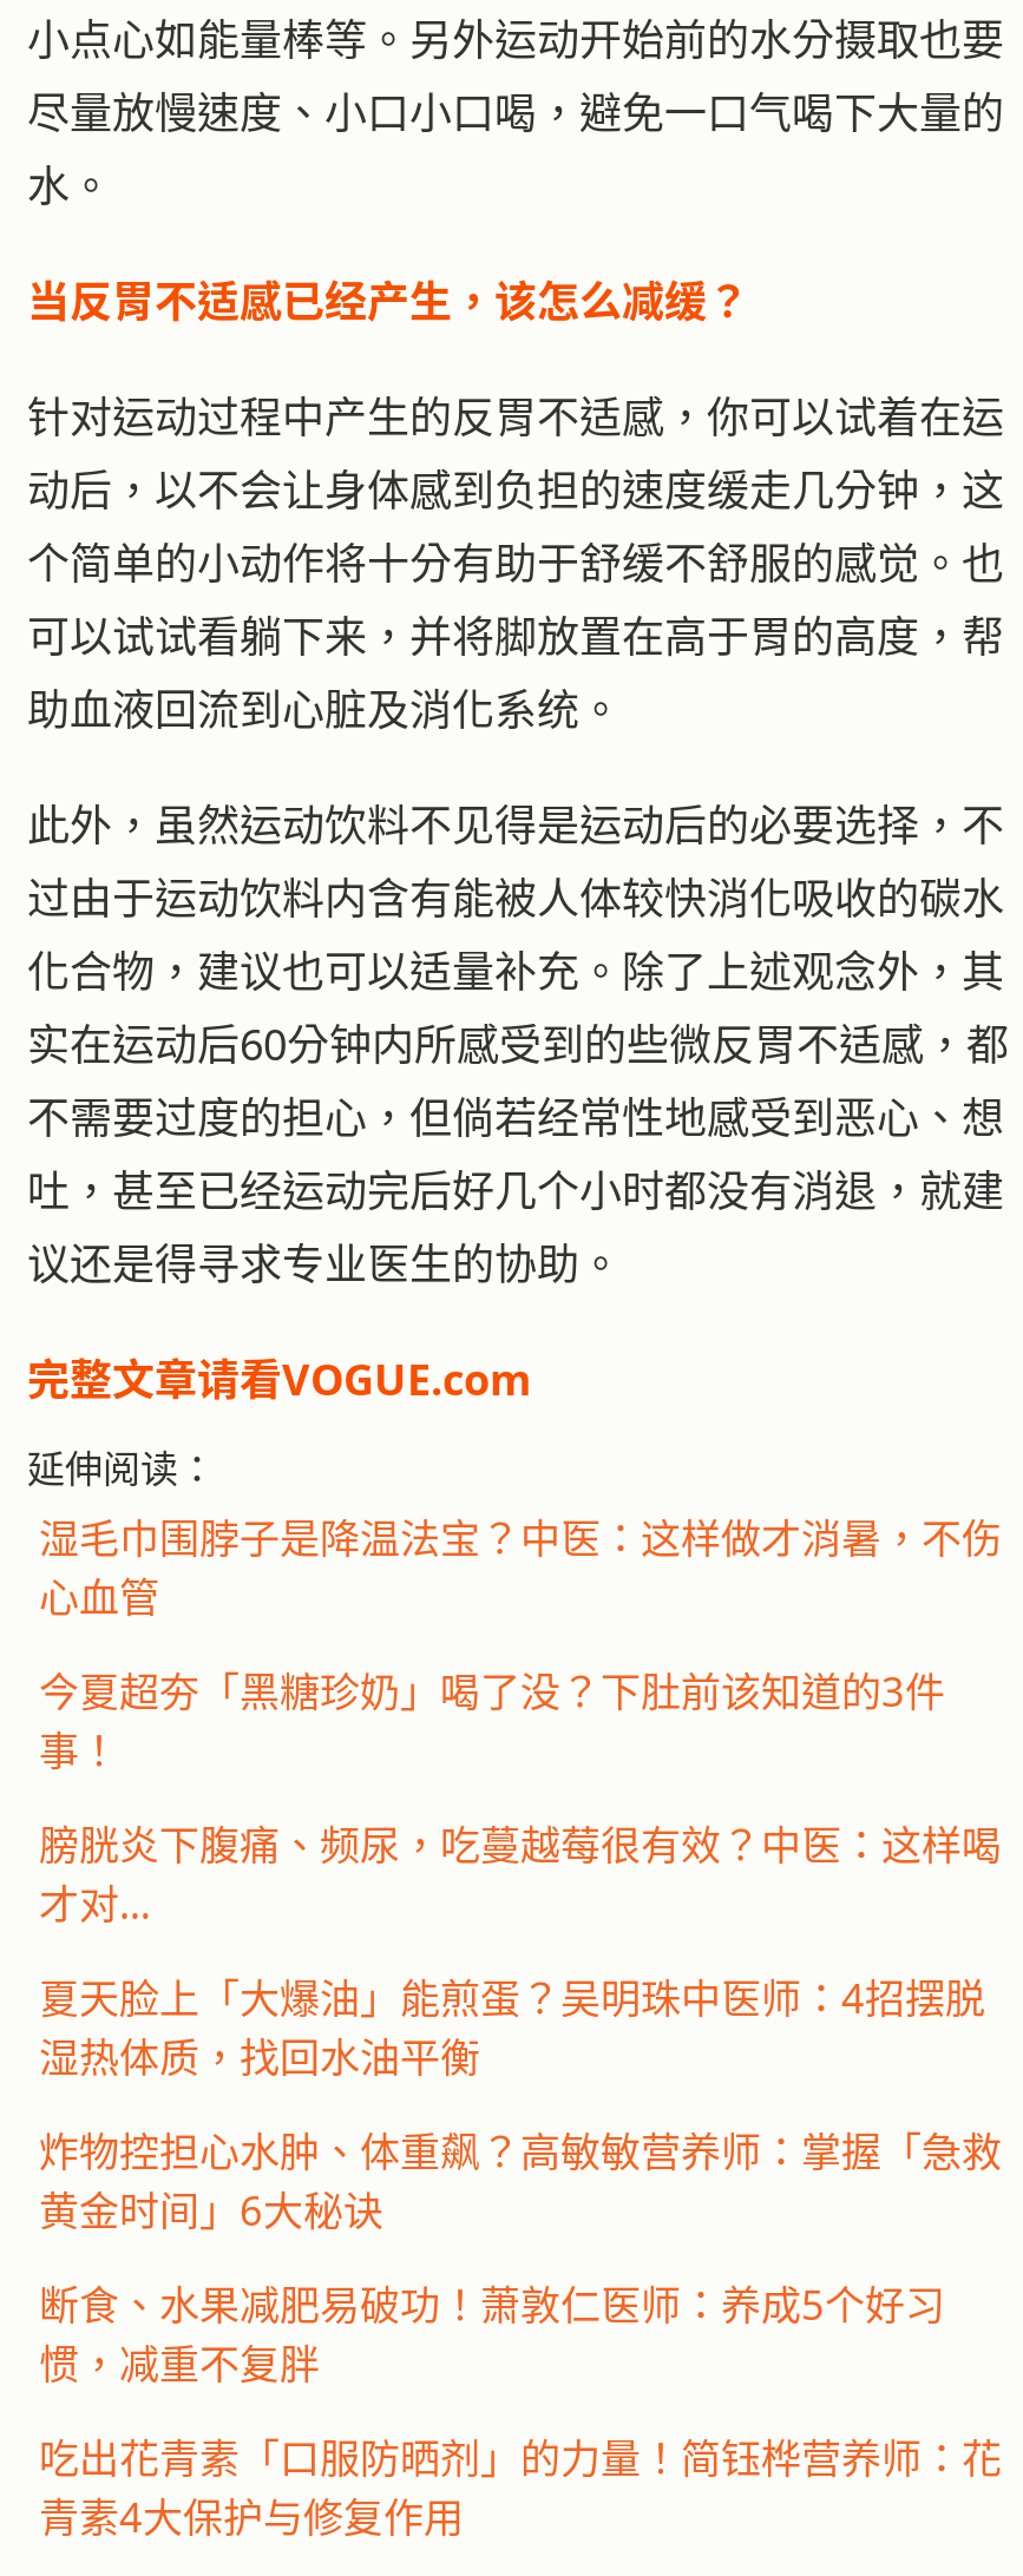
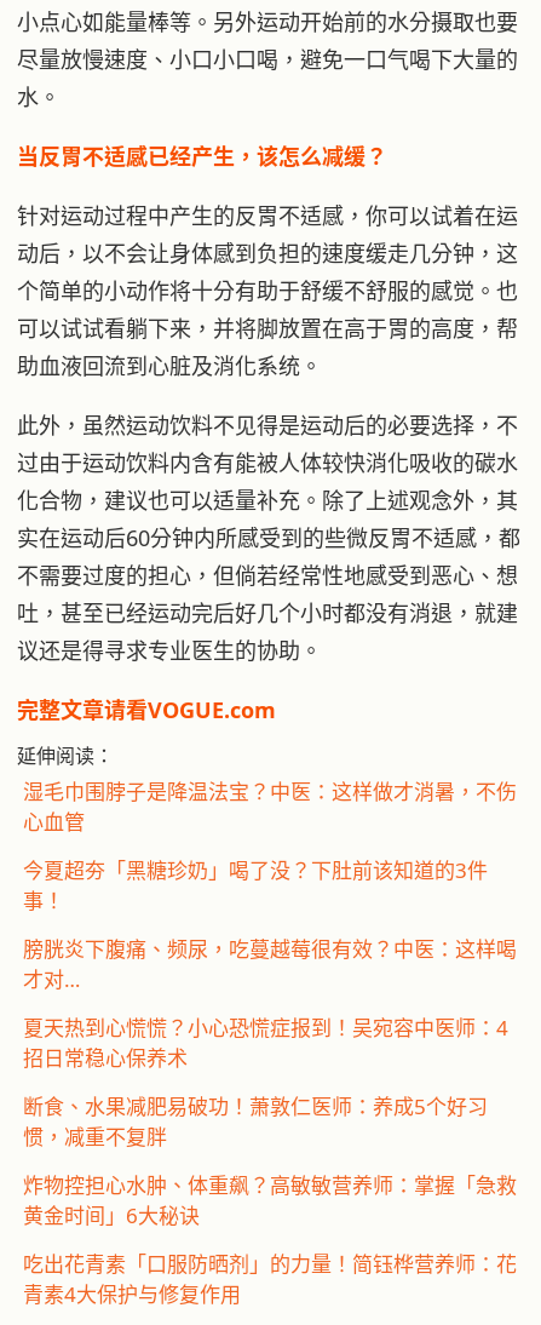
[39,1971,985,2084] 夏天脸上「大爆油」能煎蛋？吴明珠中医师：4招摆脱 | 湿热体质，找回水油平衡 -> [23,1014,508,1072] 夏天热到心慌慌？小心恐慌症报到！吴宛容中医师：4 | 招日常稳心保养术
moved [39,2124,1002,2237] -> [23,1171,517,1229]: 炸物控担心水肿、体重飙？高敏敏营养师：掌握「急救 | 黄金时间」6大秘诀
moved [39,2278,945,2391] -> [23,1092,488,1151]: 断食、水果减肥易破功！萧敦仁医师：养成5个好习 | 惯，减重不复胖

